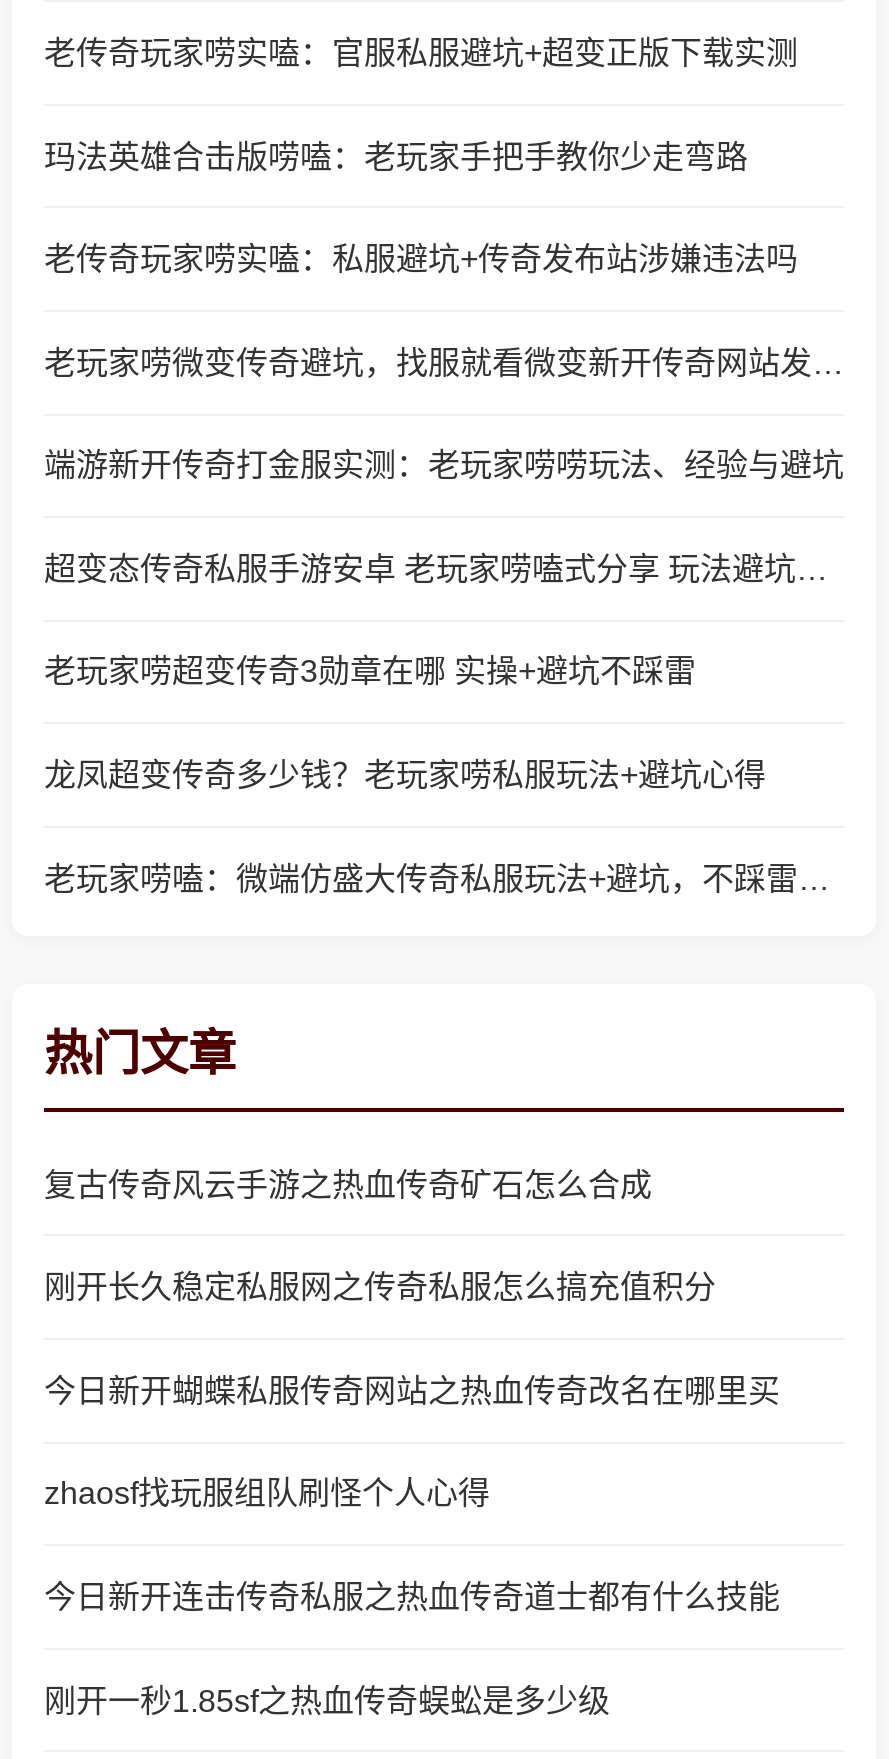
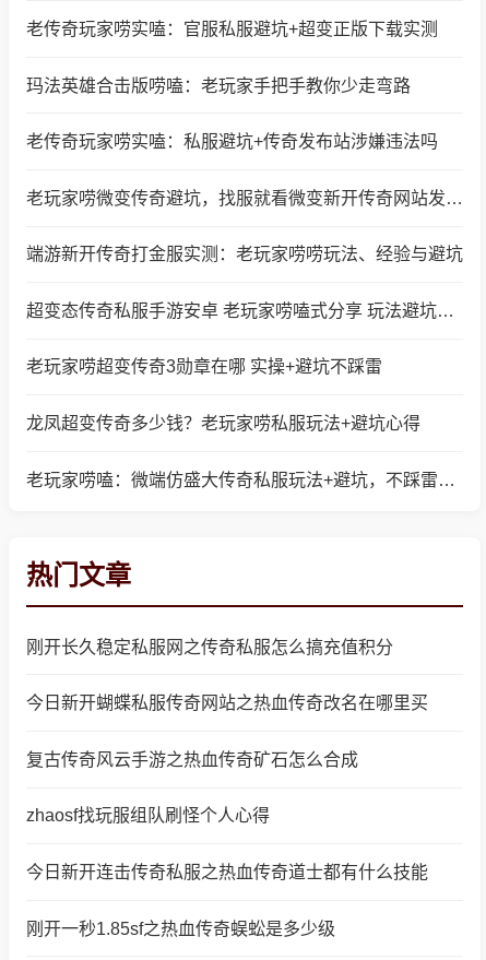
moved [44,1167,652,1201] -> [26,750,358,769]: 复古传奇风云手游之热血传奇矿石怎么合成
moved [44,1271,780,1408] -> [26,637,428,712]: 刚开长久稳定私服网之传奇私服怎么搞充值积分 | 今日新开蝴蝶私服传奇网站之热血传奇改名在哪里买

